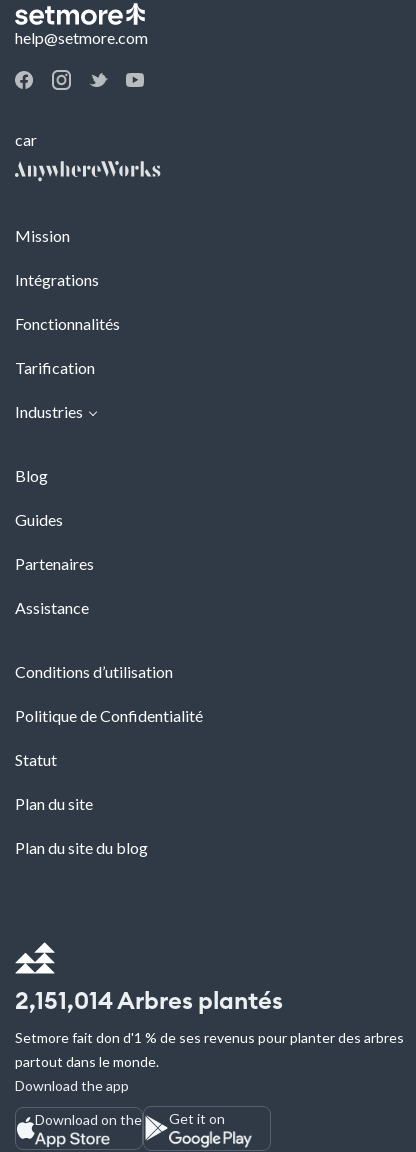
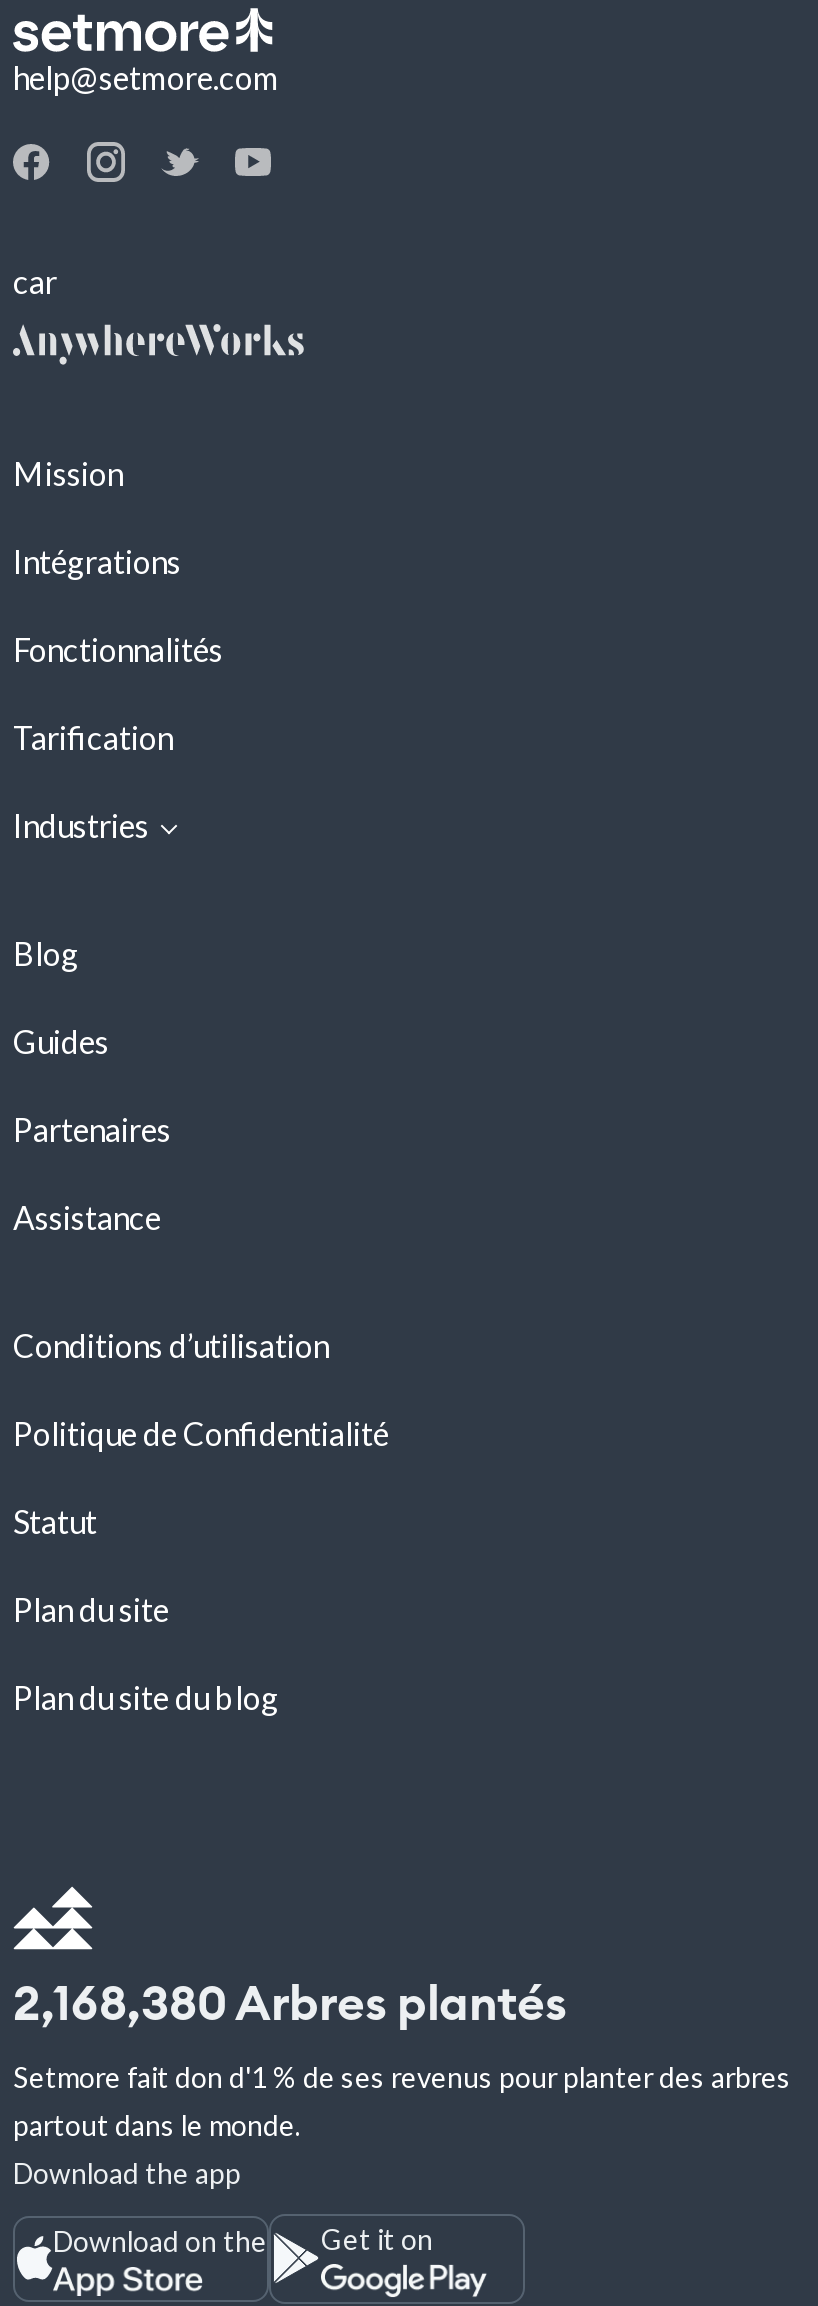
[15,990,283,1014] 2,151,014 Arbres plantés -> [13,1982,567,2030] 2,168,380 Arbres plantés

